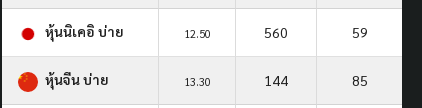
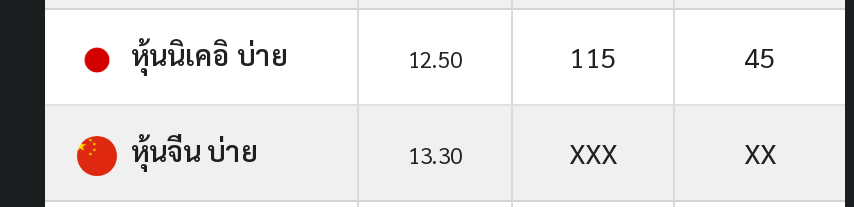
[264,23,288,41] 560 -> [569,38,617,74] 115
[351,23,367,41] 59 -> [744,38,776,74] 45
[264,71,367,89] 144 | 85 -> [569,134,776,170] XXX | XX

